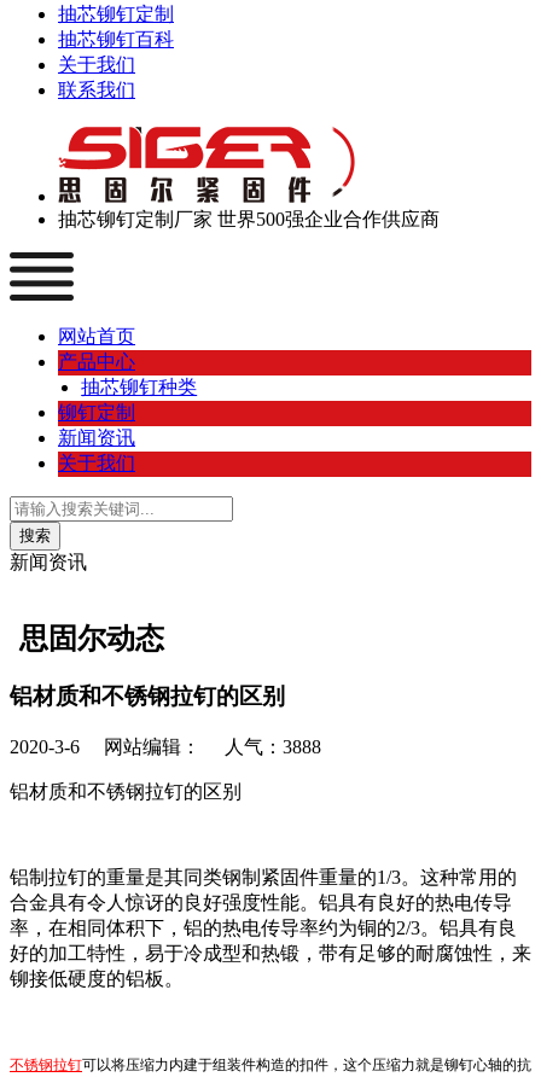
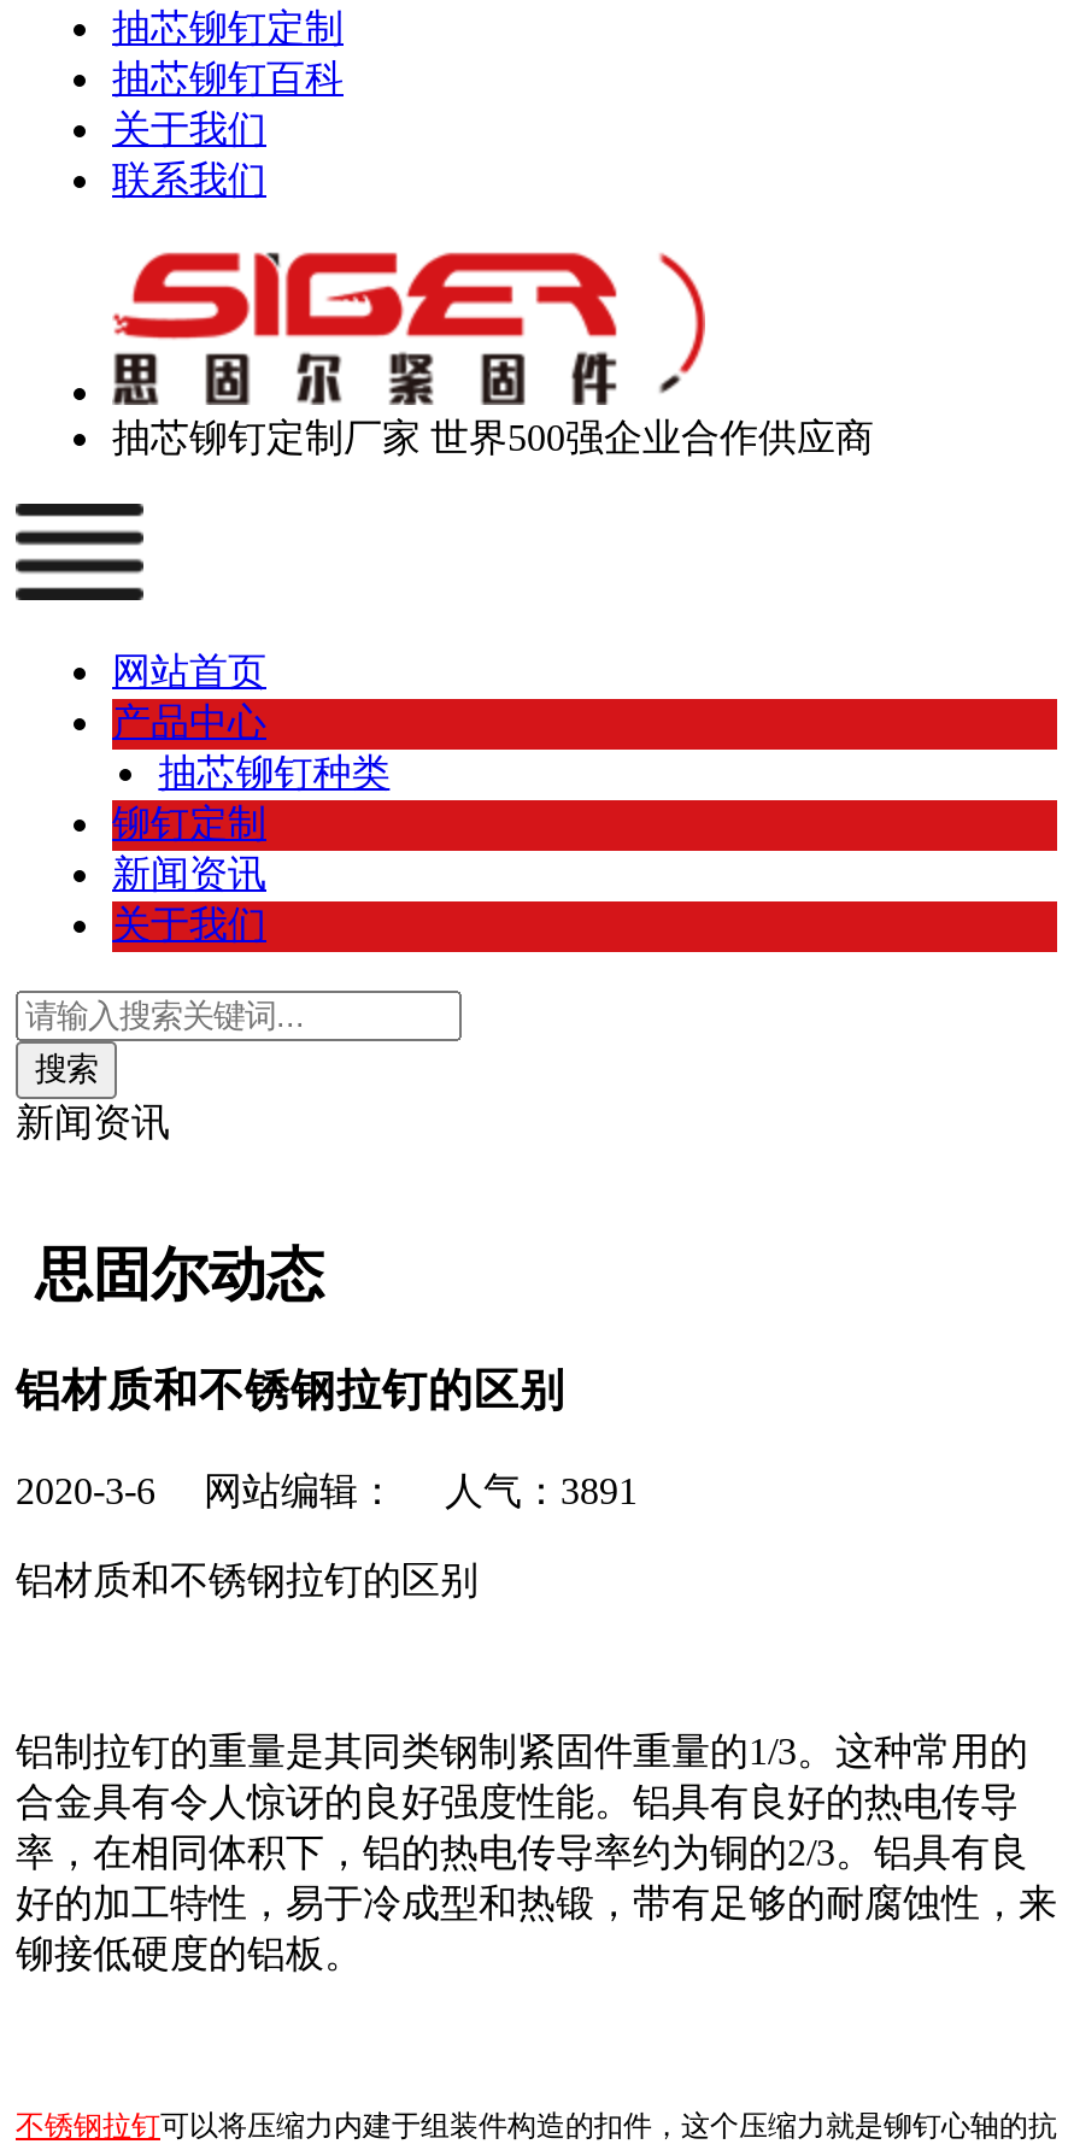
[10,737,360,757] 2020-3-6网站编辑： 人气：3888 -> [16,1471,715,1512] 2020-3-6网站编辑： 人气：3891

